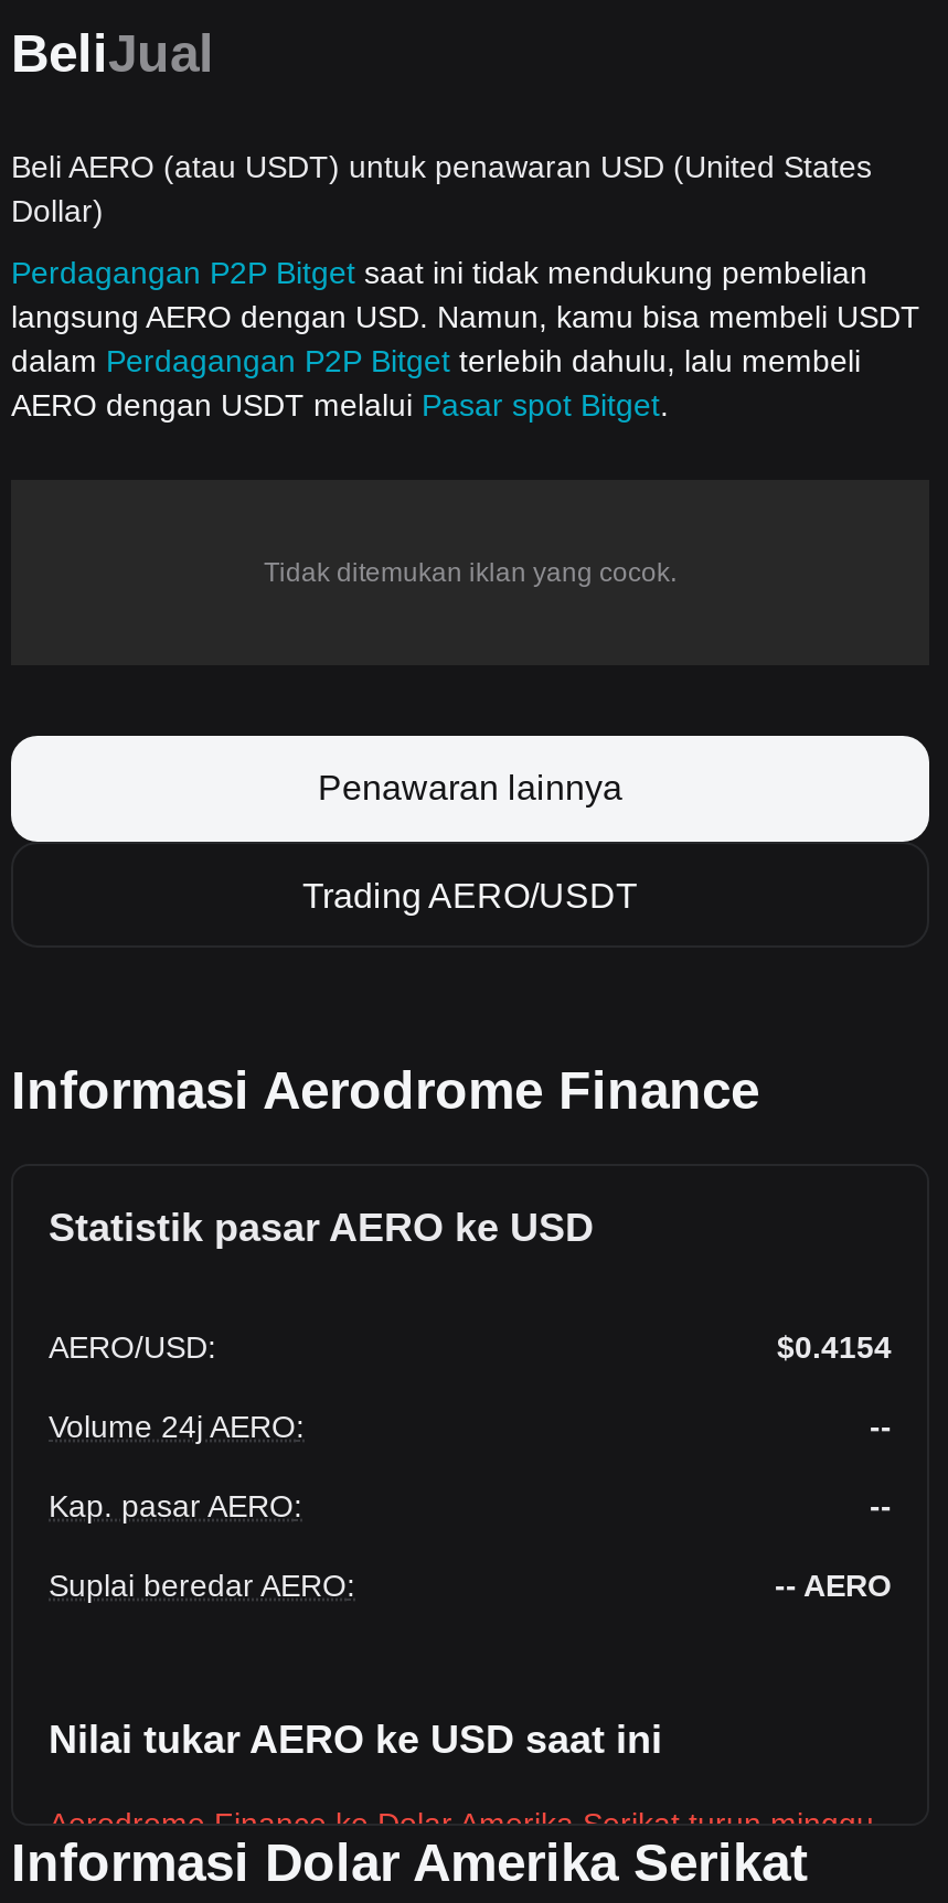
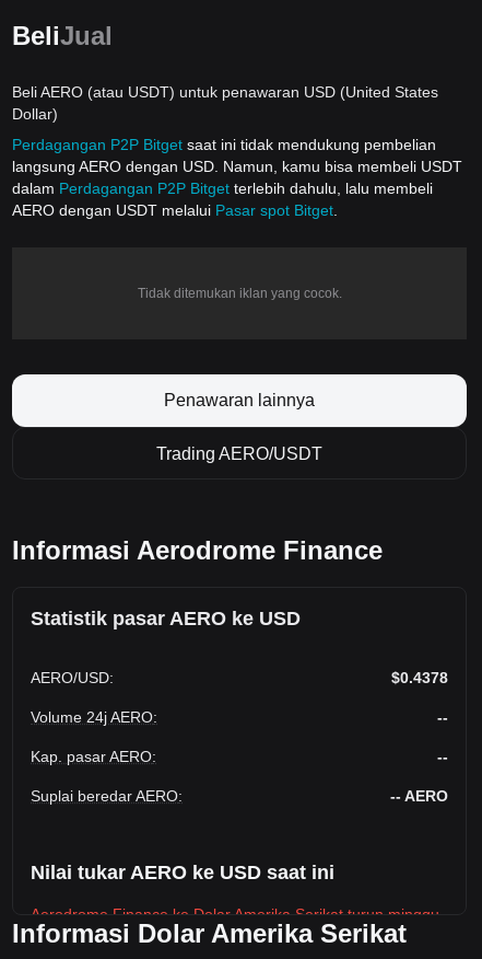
[777,1329,892,1365] $0.4154 -> [391,669,448,686] $0.4378

